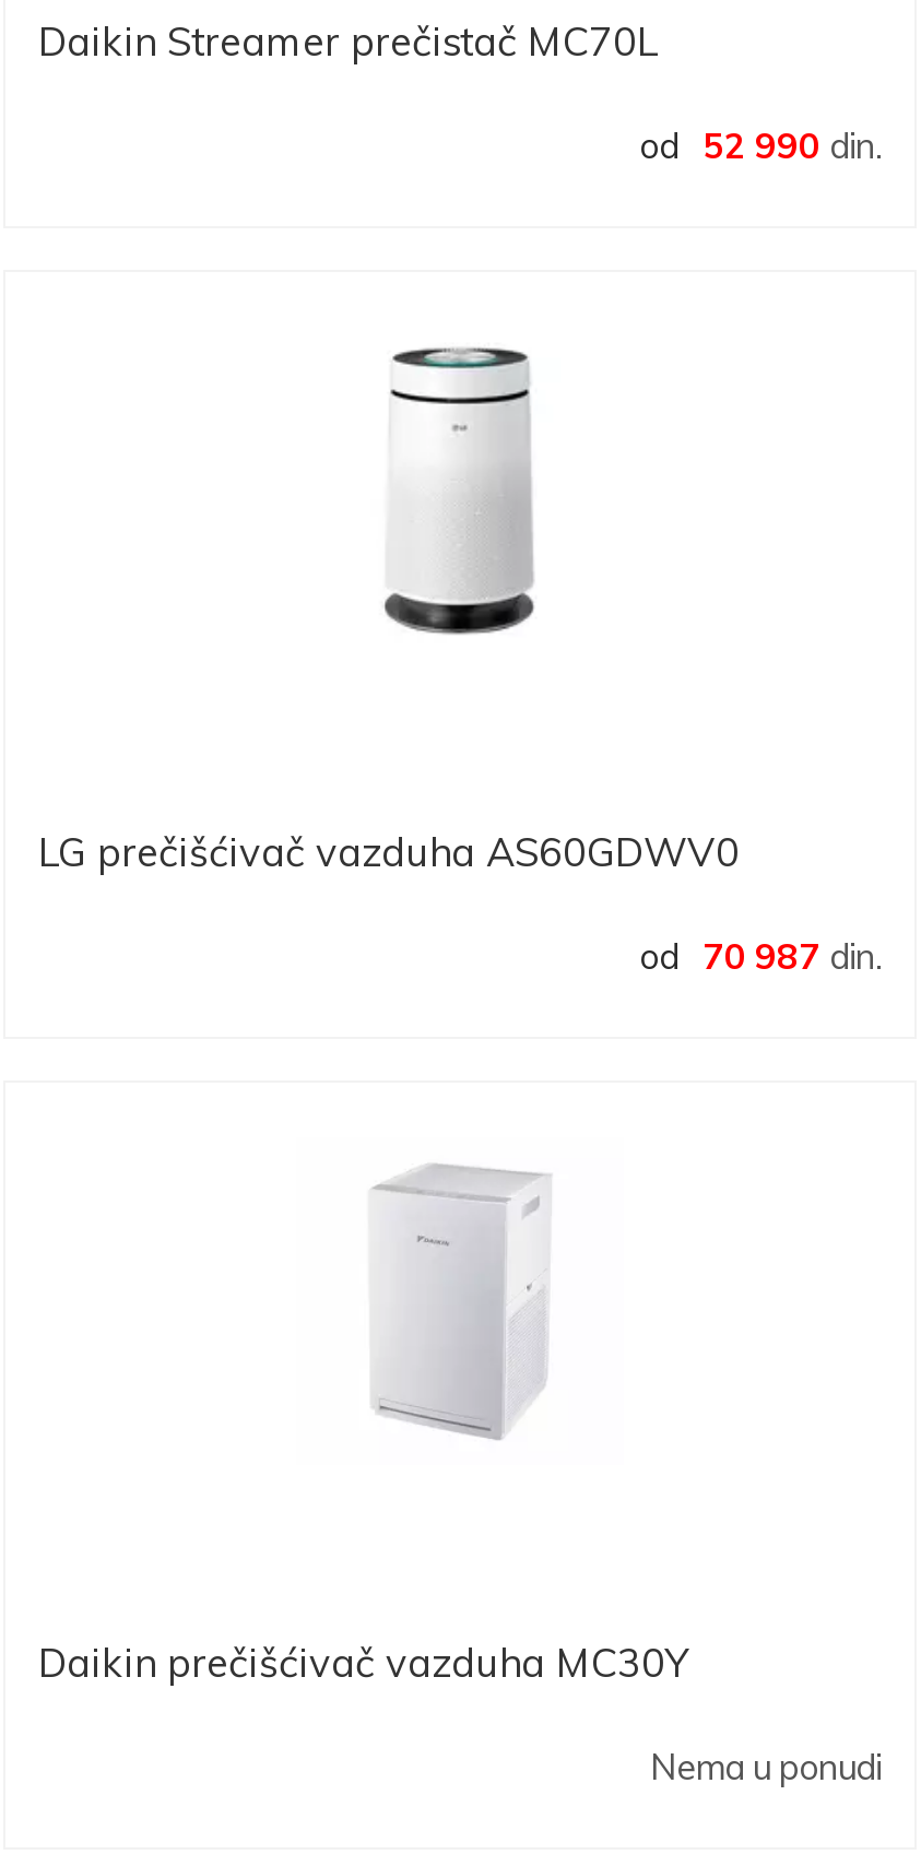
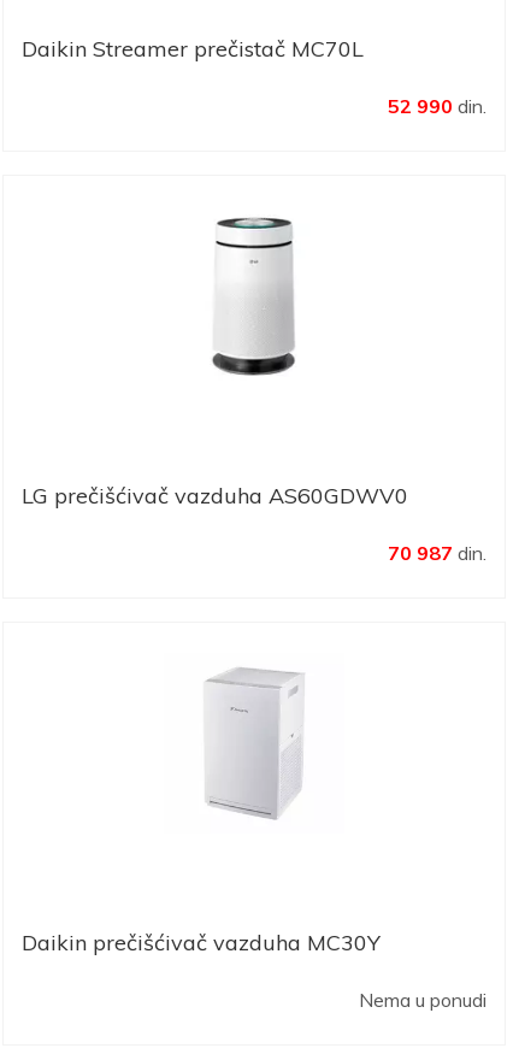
[639,124,882,168] od 52 990 din. -> [388,94,486,118] 52 990 din.
[639,935,882,978] od 70 987 din. -> [388,541,486,565] 70 987 din.

